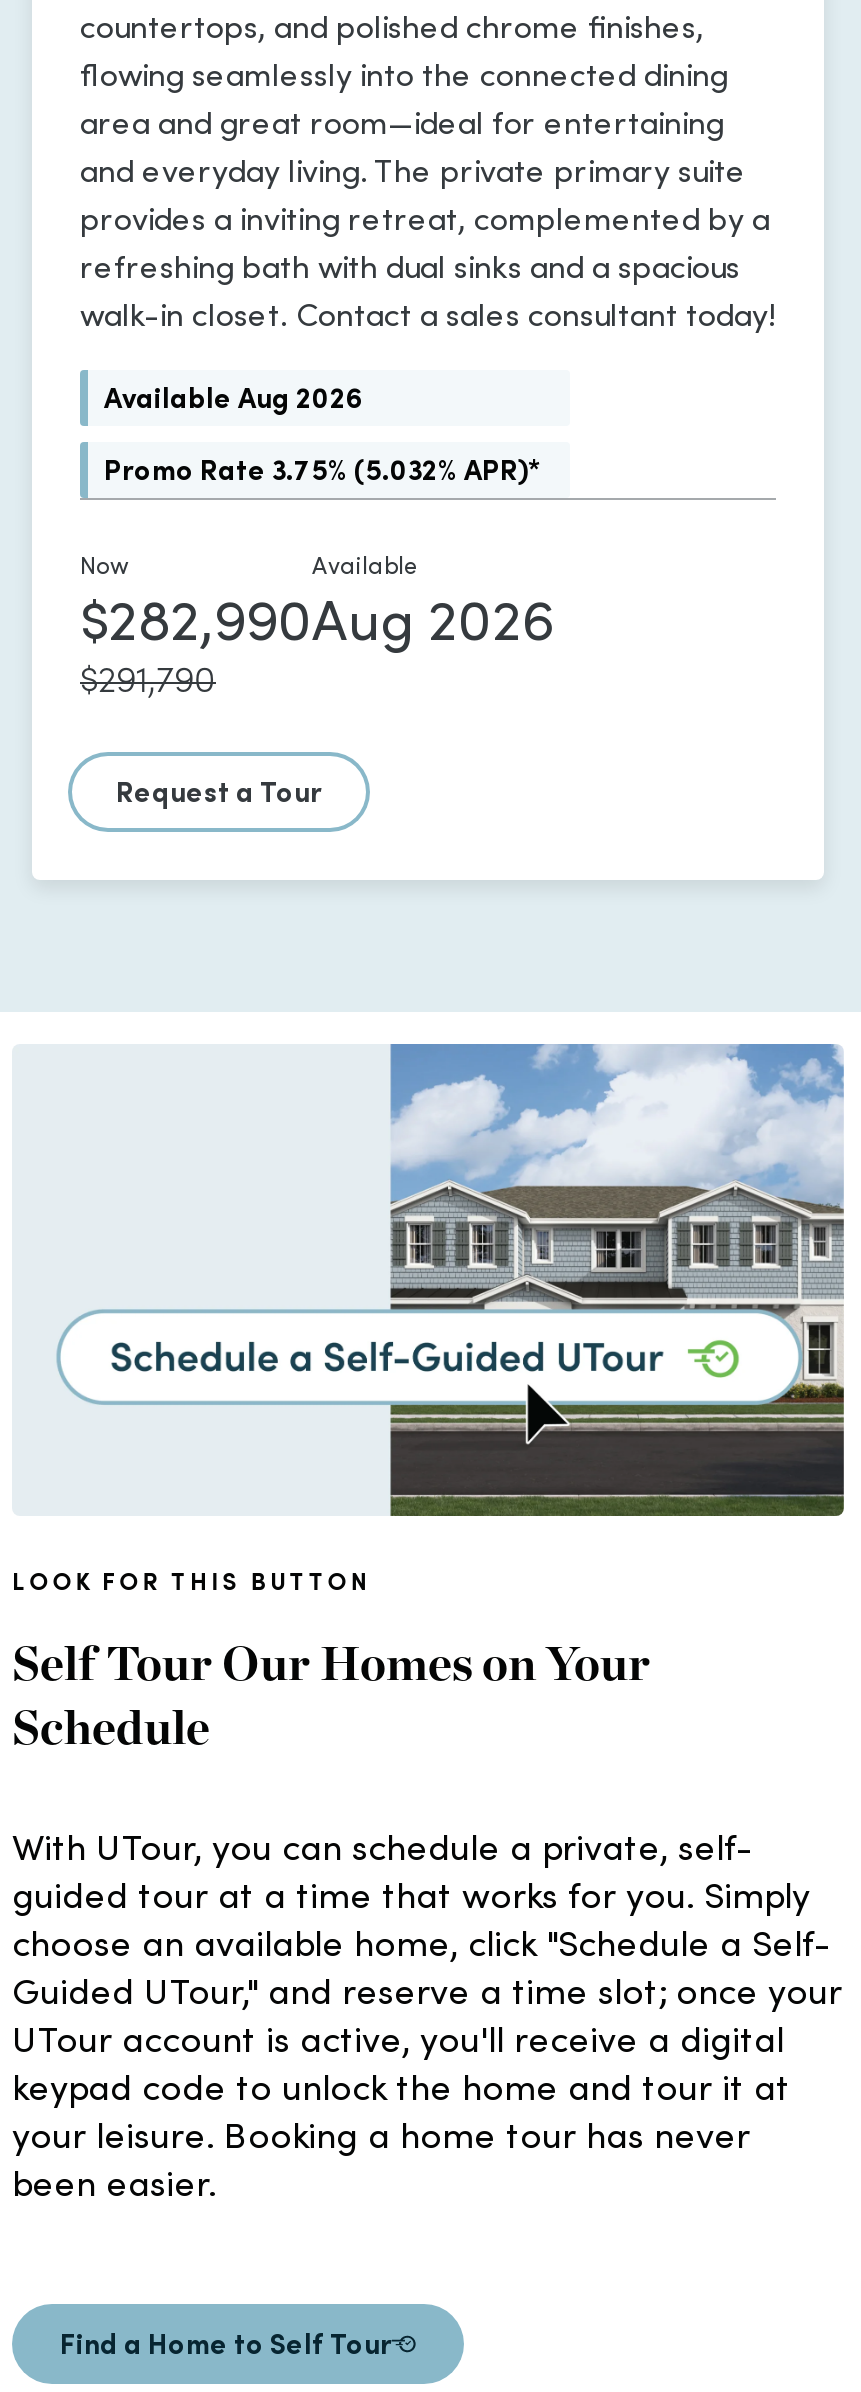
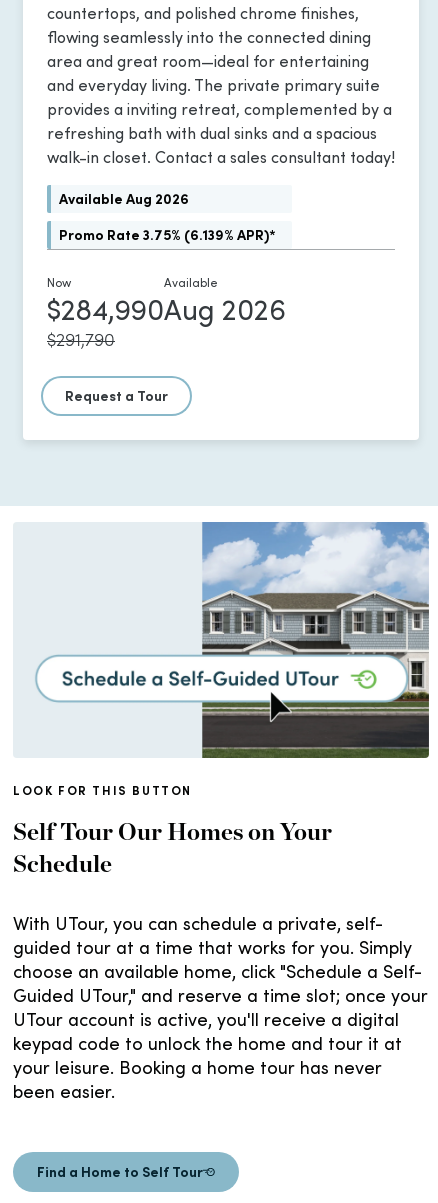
[104,452,542,488] Promo Rate 3.75% (5.032% APR)* -> [59,226,276,244] Promo Rate 3.75% (6.139% APR)*
[80,584,556,656] $282,990 Aug 2026 -> [47,292,286,328] $284,990 Aug 2026

